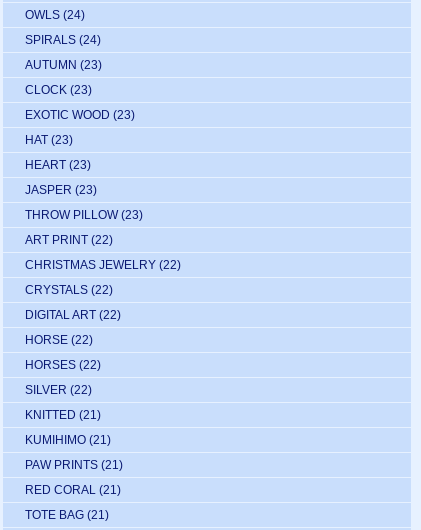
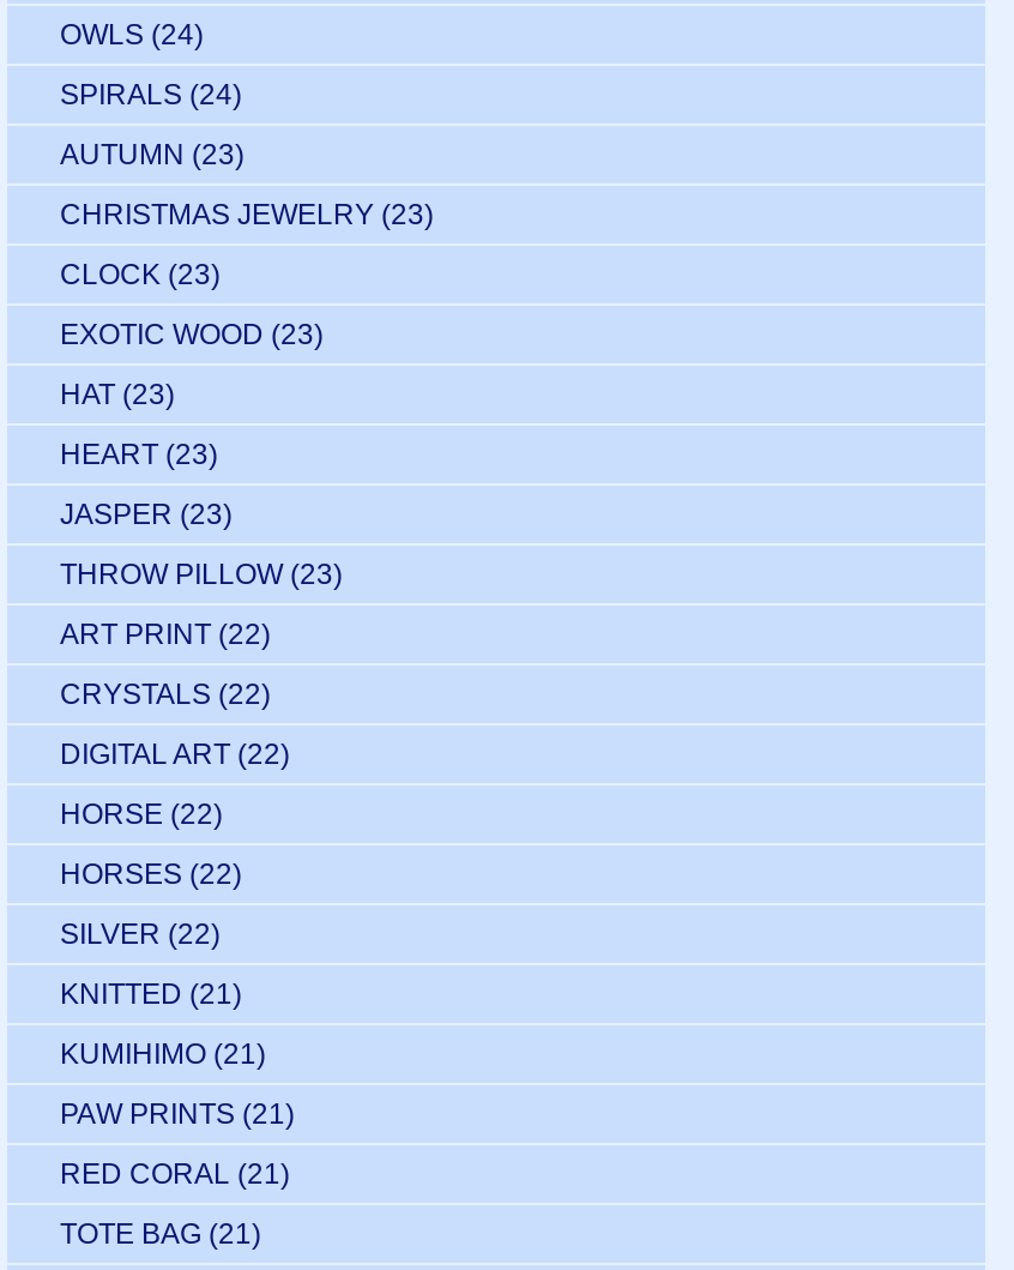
none -> [60,198,434,232] CHRISTMAS JEWELRY (23)
moved [25,83,143,247] -> [60,258,343,652]: CLOCK (23) | EXOTIC WOOD (23) | HAT (23) | HEART (23) | JASPER (23) | THROW PILLOW (23) | ART PRINT (22)
[25,258,181,272] CHRISTMAS JEWELRY (22) -> none

